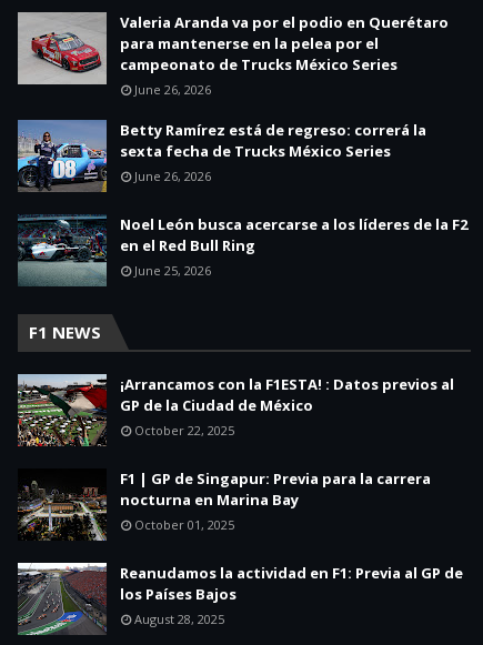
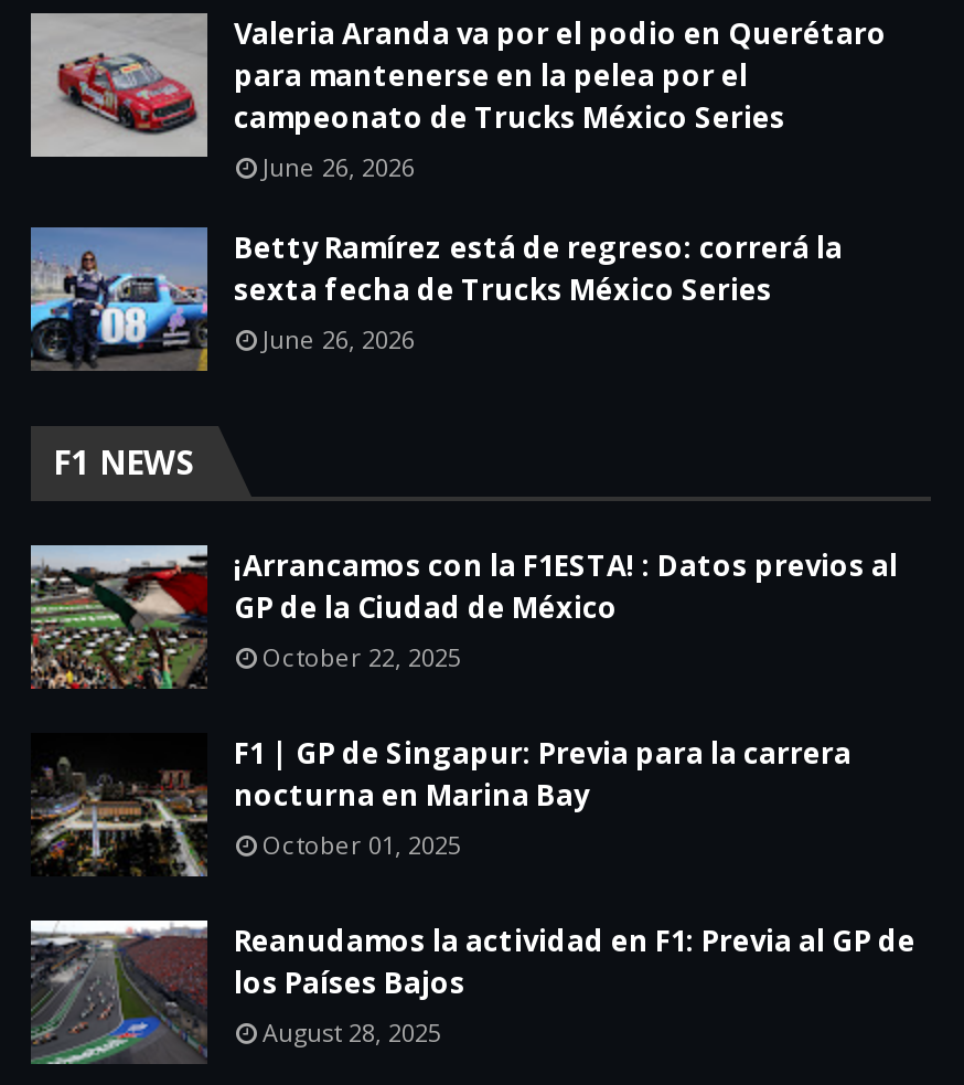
[18,214,467,285] [image] | Noel León busca acercarse a los líderes de la F2 | en el Red Bull Ring | June 25, 2026 -> none

